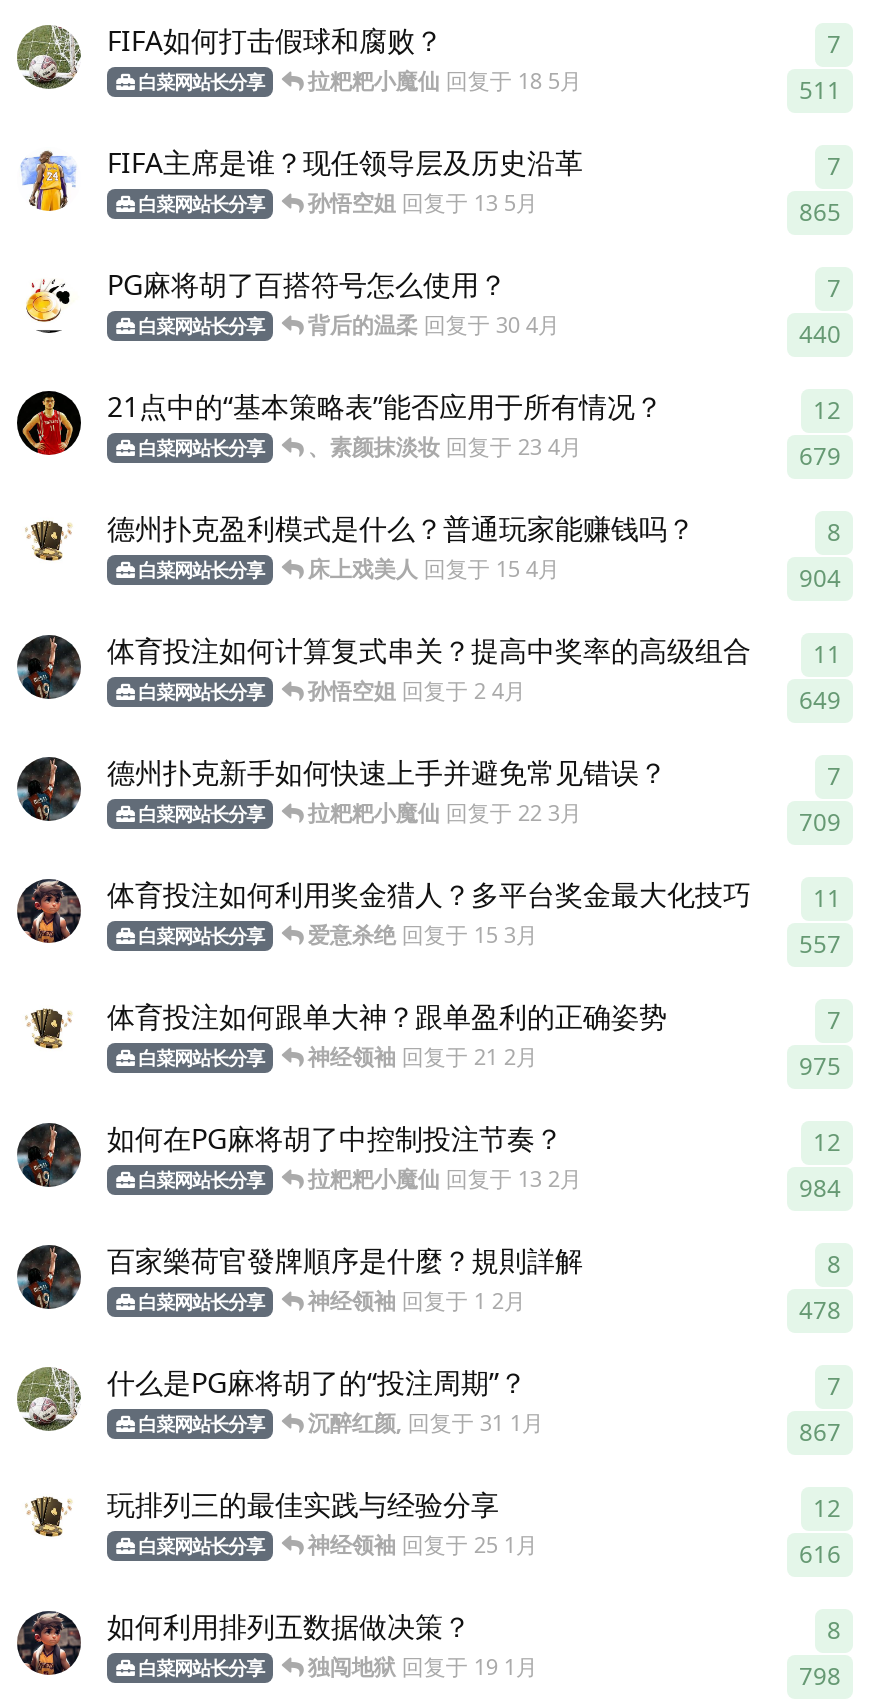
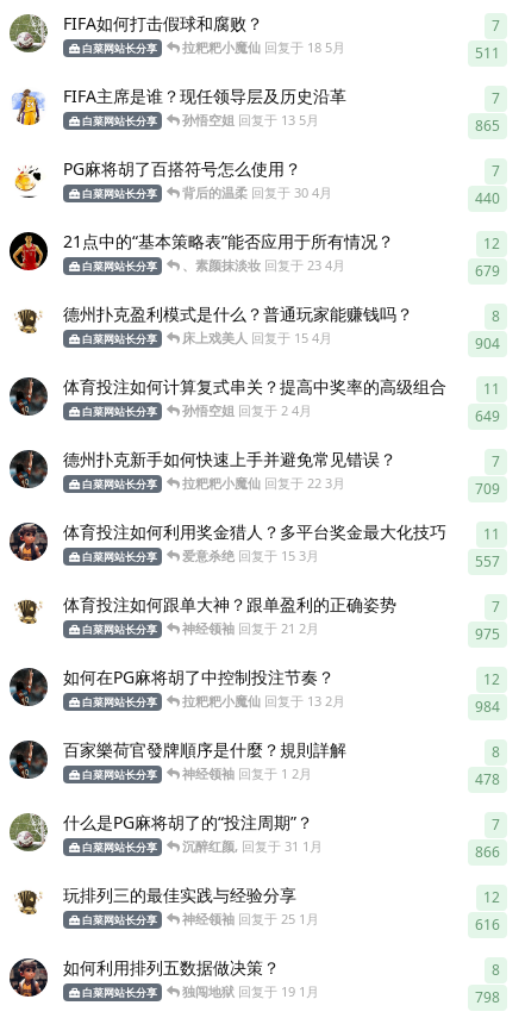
[799,1416,841,1450] 867 -> [475,842,500,863] 866

